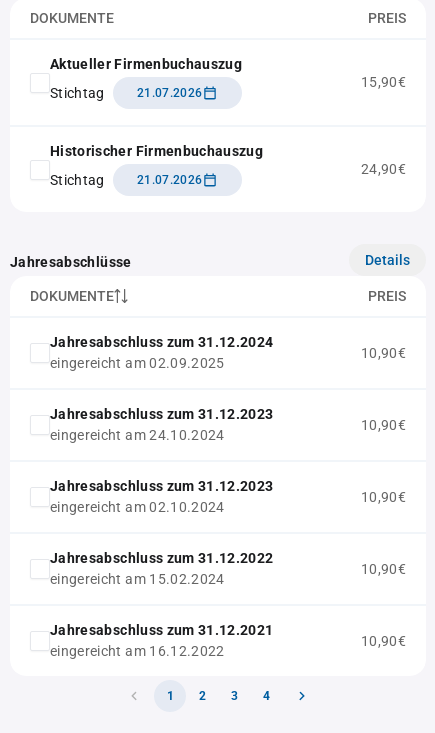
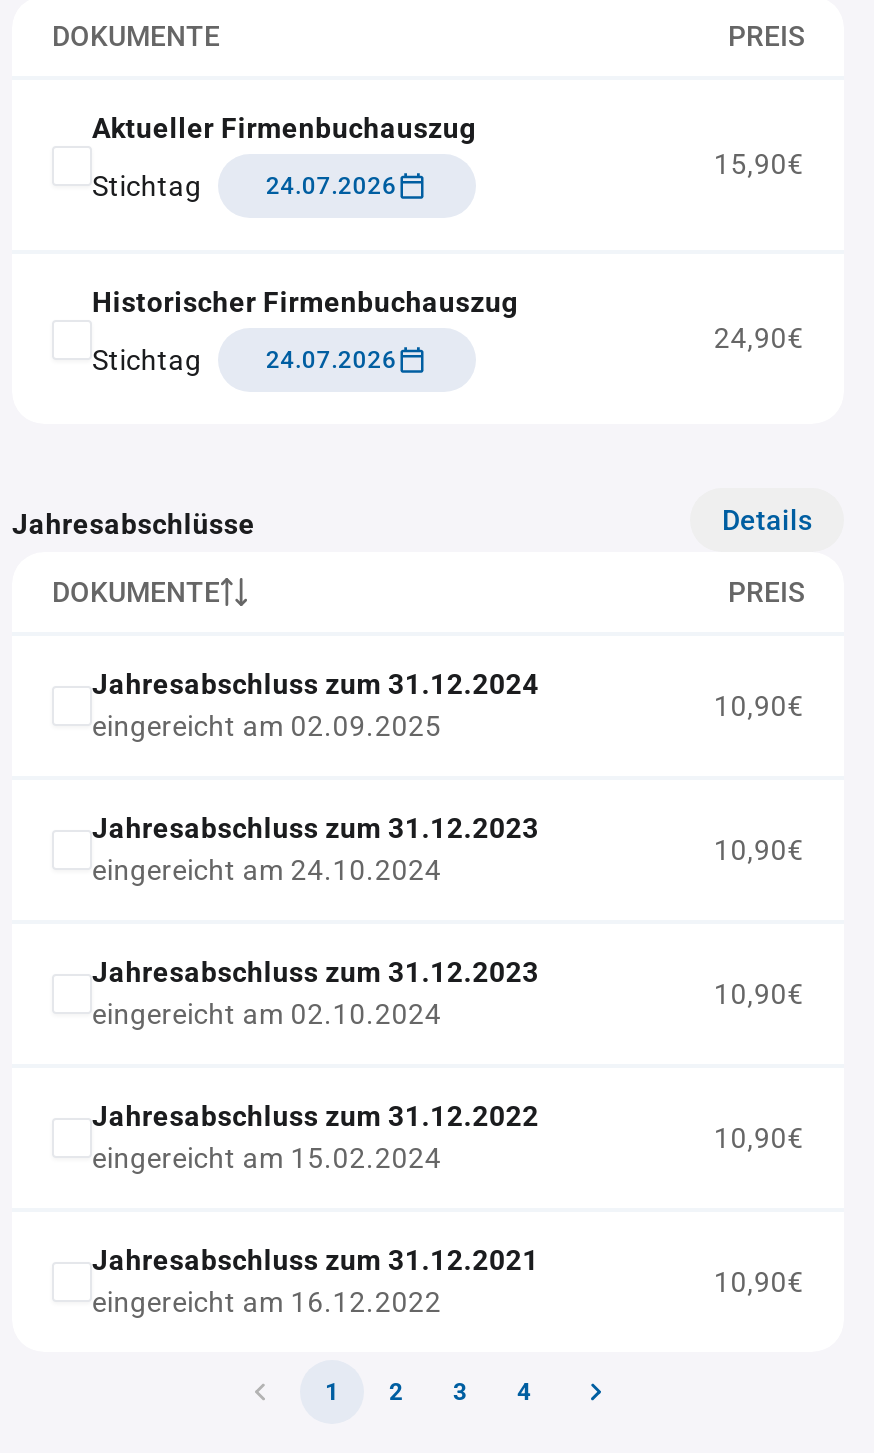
[137,86,202,100] 21.07.2026 -> [266,172,397,200] 24.07.2026
[137,173,202,187] 21.07.2026 -> [266,346,397,374] 24.07.2026

